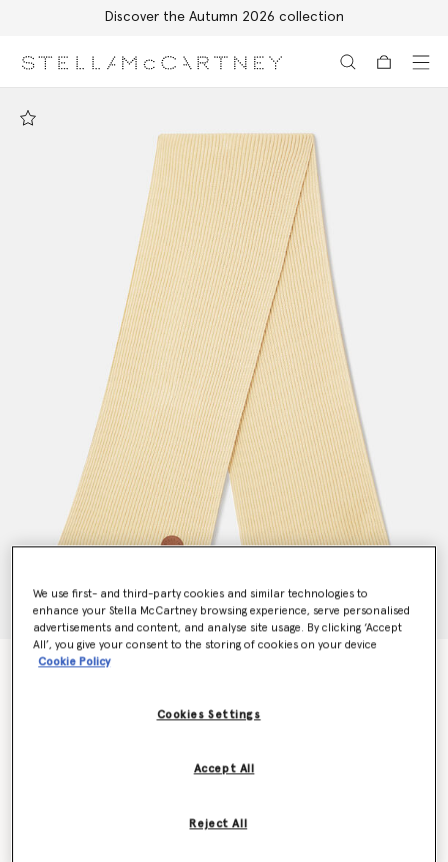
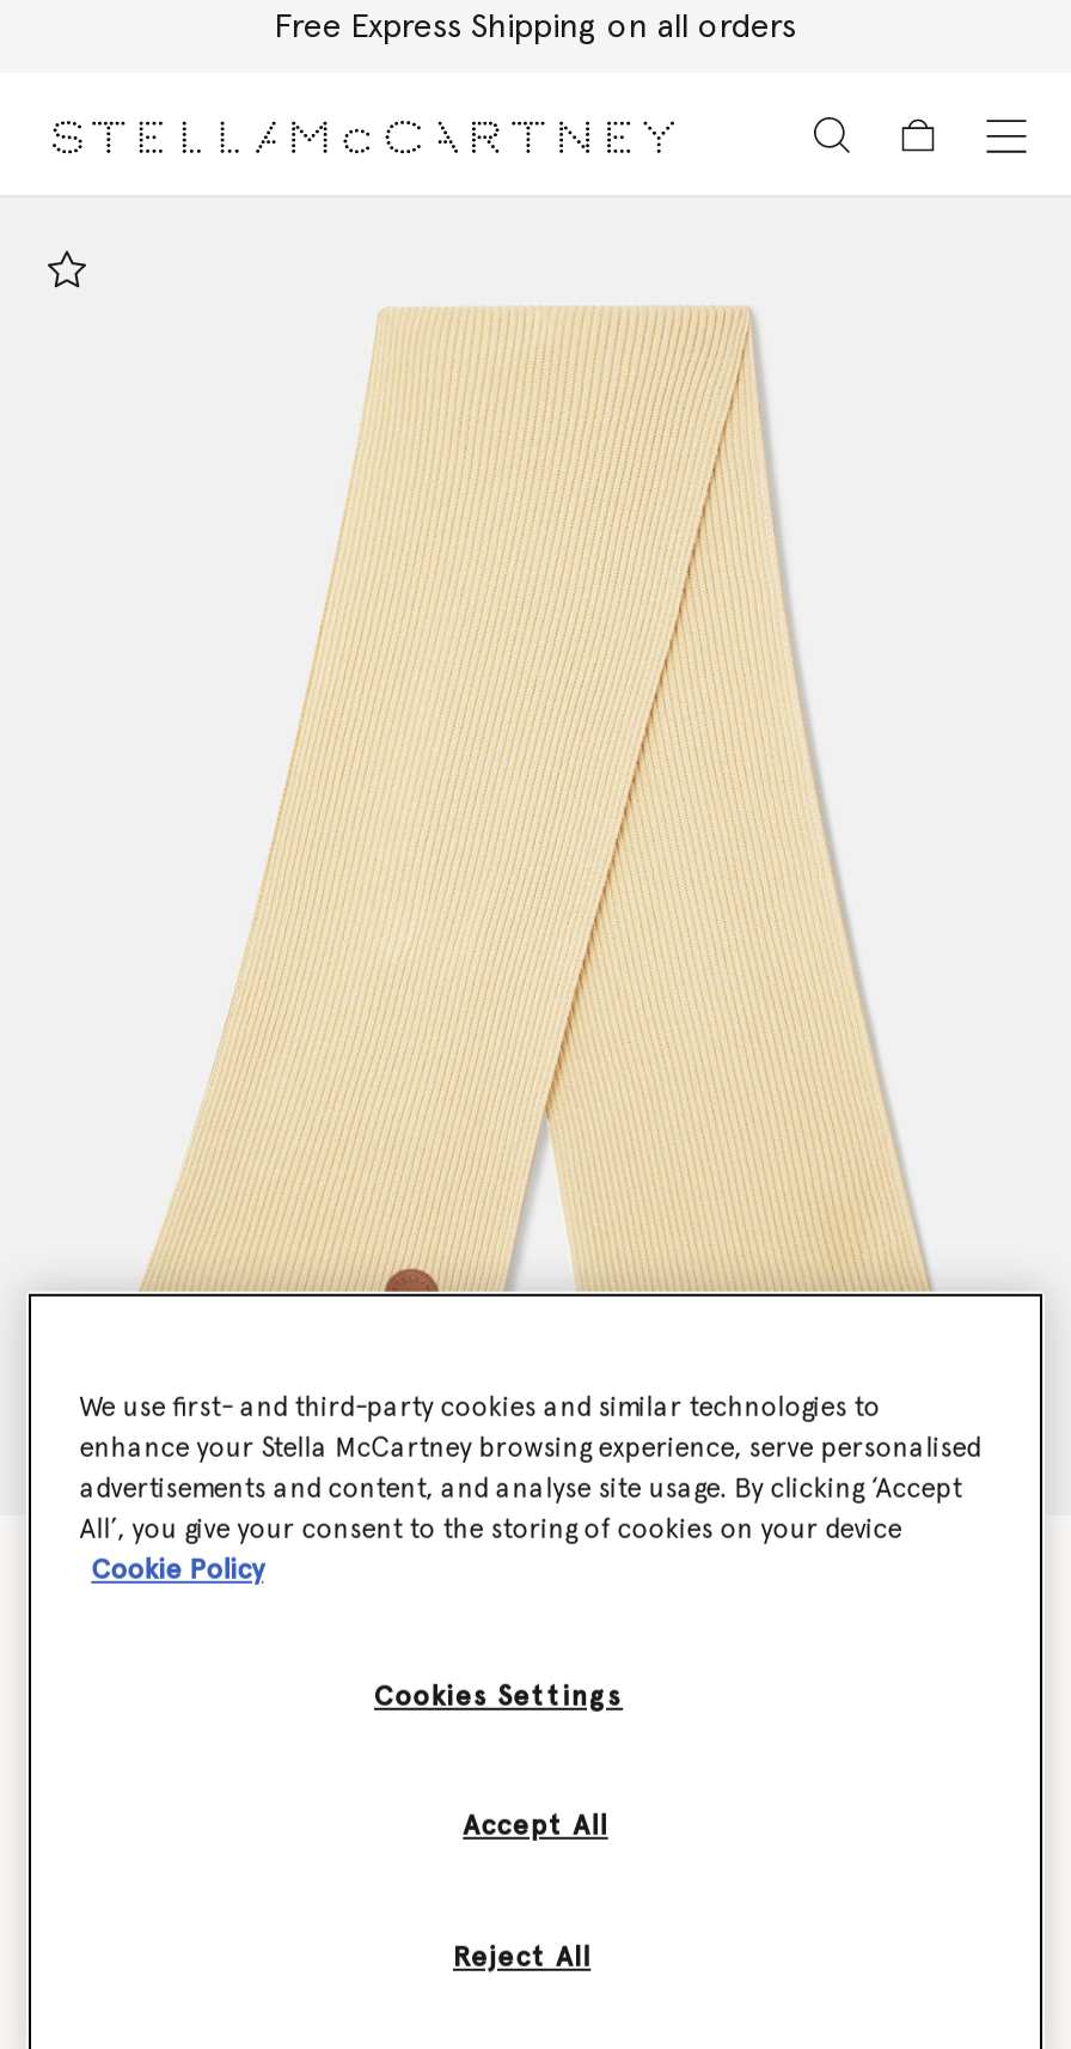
[104,10,343,24] Discover the Autumn 2026 collection -> [275,11,796,44] Free Express Shipping on all orders

